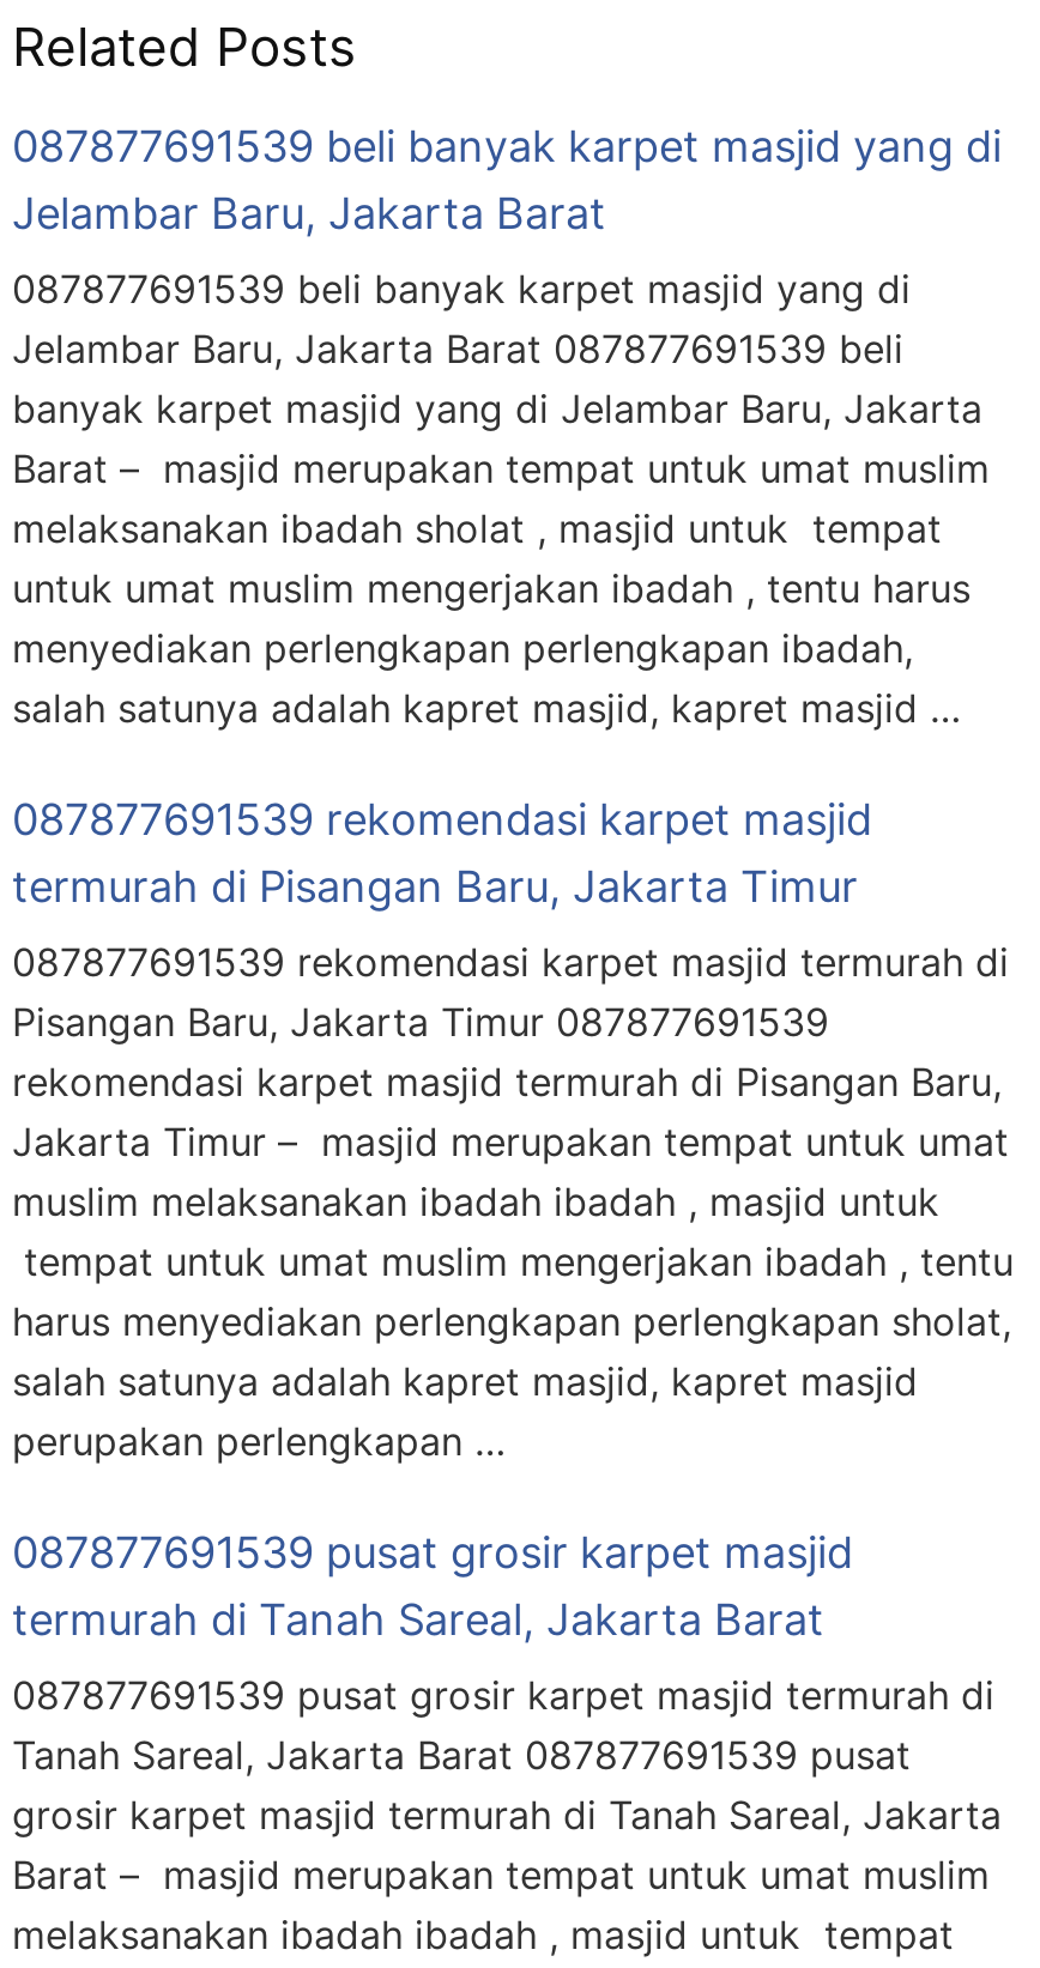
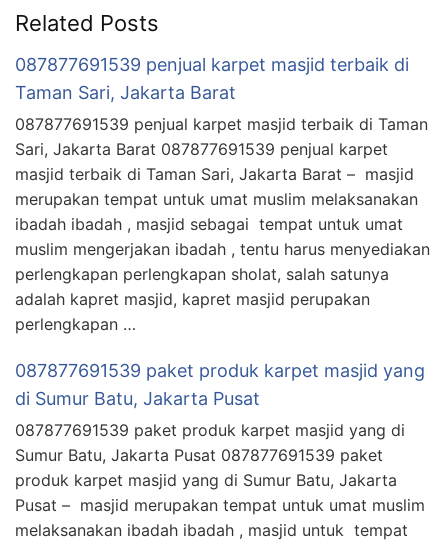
[12,121,1014,1898] 087877691539 beli banyak karpet masjid yang di | Jelambar Baru, Jakarta Barat | 087877691539 beli banyak karpet masjid yang di | Jelambar Baru, Jakarta Barat 087877691539 beli | banyak karpet masjid yang di Jelambar Baru, Jakarta | Barat – masjid merupakan tempat untuk umat muslim | melaksanakan ibadah sholat , masjid untuk tempat | untuk umat muslim mengerjakan ibadah , tentu harus | menyediakan perlengkapan perlengkapan ibadah, | salah satunya adalah kapret masjid, kapret masjid … | 087877691539 rekomendasi karpet masjid | termurah di Pisangan Baru, Jakarta Timur | 087877691539 rekomendasi karpet masjid termurah di | Pisangan Baru, Jakarta Timur 087877691539 | rekomendasi karpet masjid termurah di Pisangan Baru, | Jakarta Timur – masjid merupakan tempat untuk umat | muslim melaksanakan ibadah ibadah , masjid untuk | tempat untuk umat muslim mengerjakan ibadah , tentu | harus menyediakan perlengkapan perlengkapan sholat, | salah satunya adalah kapret masjid, kapret masjid | perupakan perlengkapan … | 087877691539 pusat grosir karpet masjid | termurah di Tanah Sareal, Jakarta Barat | 087877691539 pusat grosir karpet masjid termurah di | Tanah Sareal, Jakarta Barat 087877691539 pusat | grosir karpet masjid termurah di Tanah Sareal, Jakarta | Barat – masjid merupakan tempat untuk umat muslim -> [15,54,430,515] 087877691539 penjual karpet masjid terbaik di | Taman Sari, Jakarta Barat | 087877691539 penjual karpet masjid terbaik di Taman | Sari, Jakarta Barat 087877691539 penjual karpet | masjid terbaik di Taman Sari, Jakarta Barat – masjid | merupakan tempat untuk umat muslim melaksanakan | ibadah ibadah , masjid sebagai tempat untuk umat | muslim mengerjakan ibadah , tentu harus menyediakan | perlengkapan perlengkapan sholat, salah satunya | adalah kapret masjid, kapret masjid perupakan | perlengkapan … | 087877691539 paket produk karpet masjid yang | di Sumur Batu, Jakarta Pusat | 087877691539 paket produk karpet masjid yang di | Sumur Batu, Jakarta Pusat 087877691539 paket | produk karpet masjid yang di Sumur Batu, Jakarta | Pusat – masjid merupakan tempat untuk umat muslim

